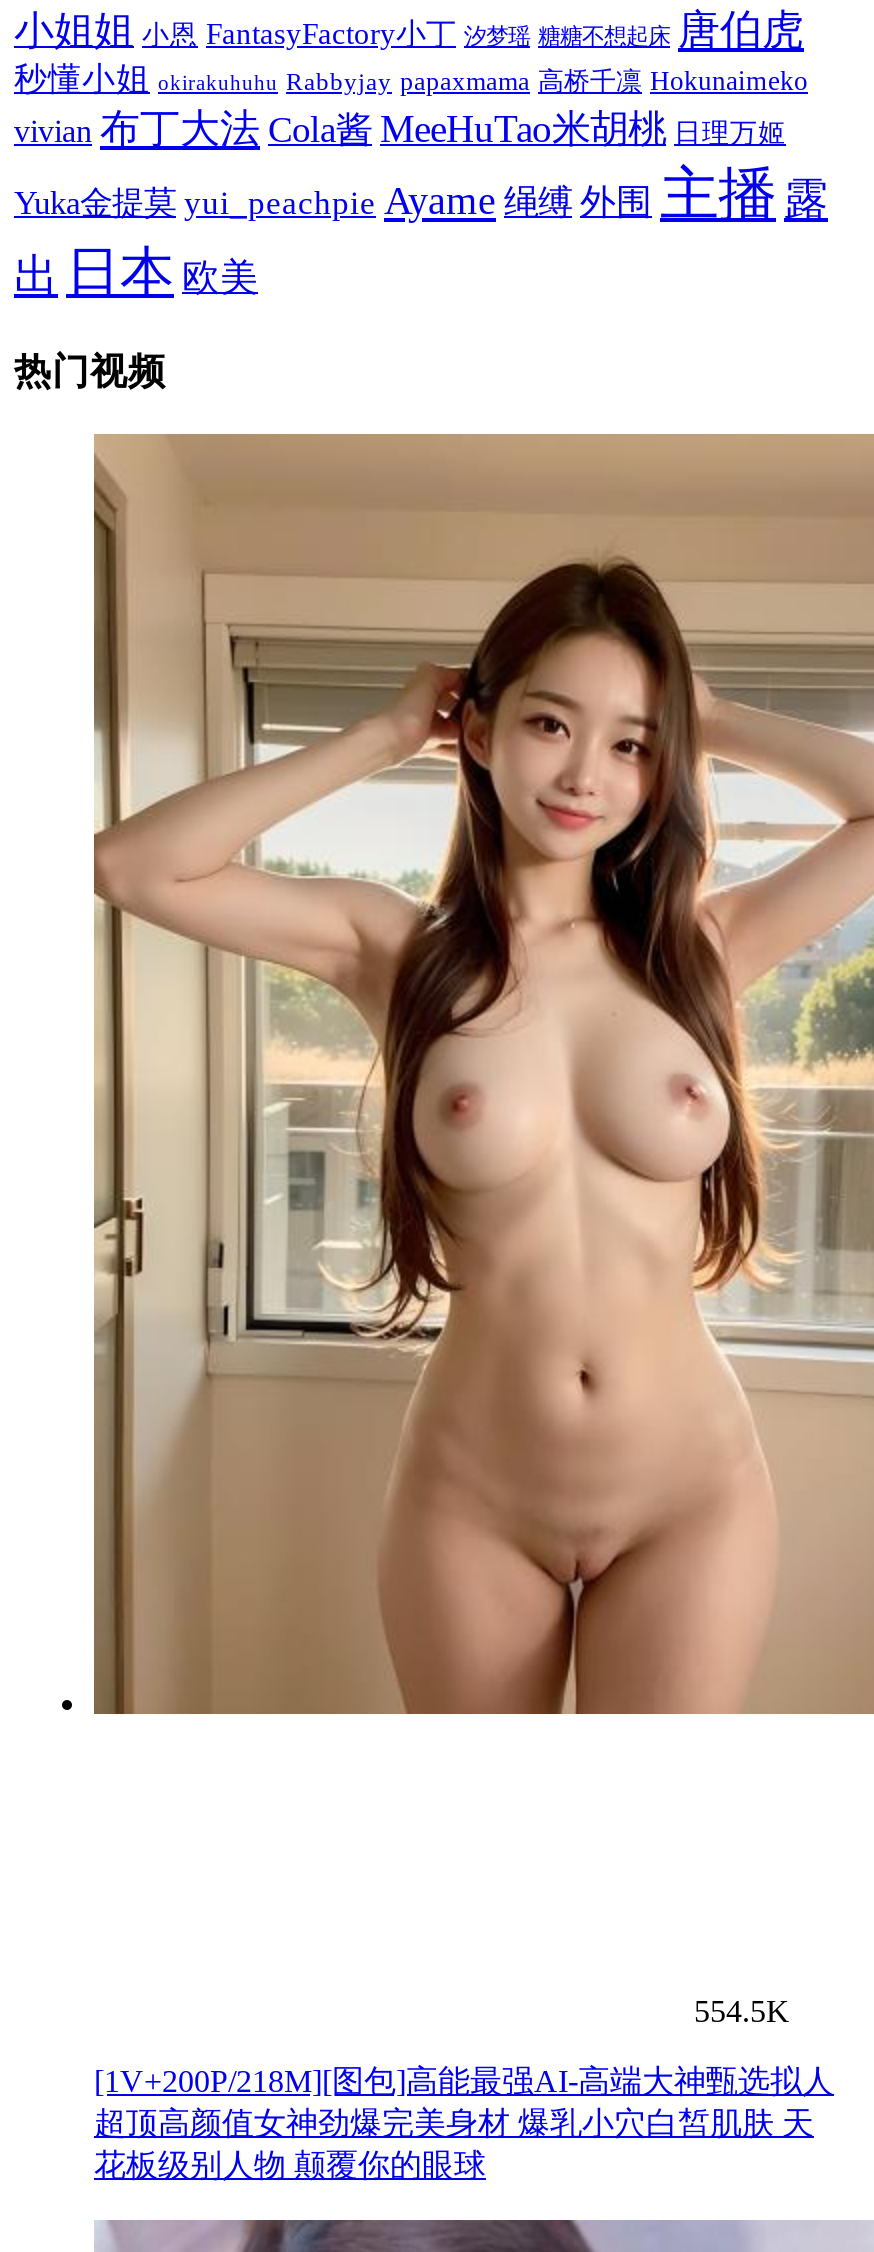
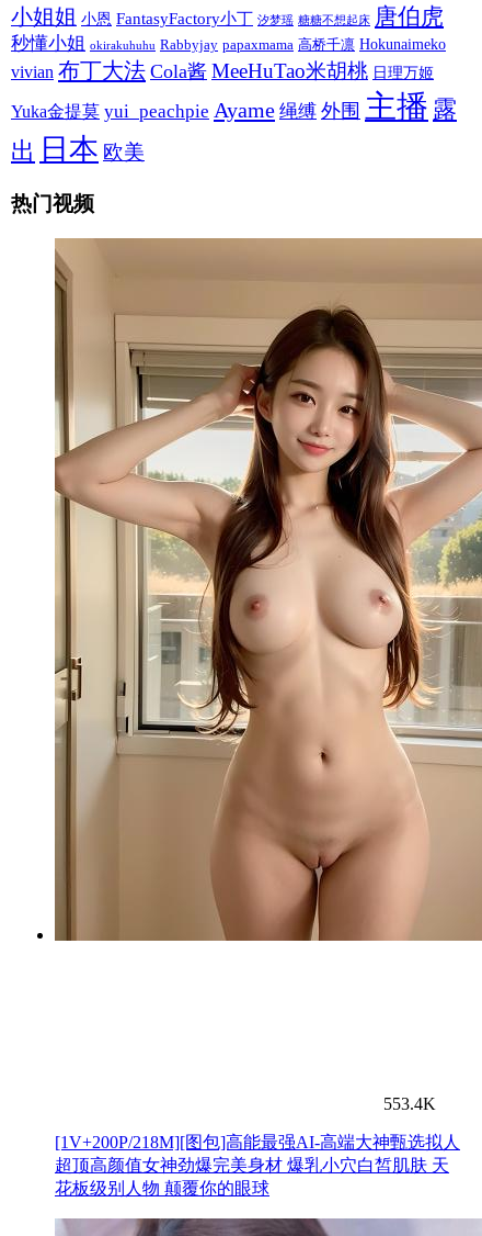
[694,1995,790,2029] 554.5K -> [383,1095,436,1113] 553.4K

